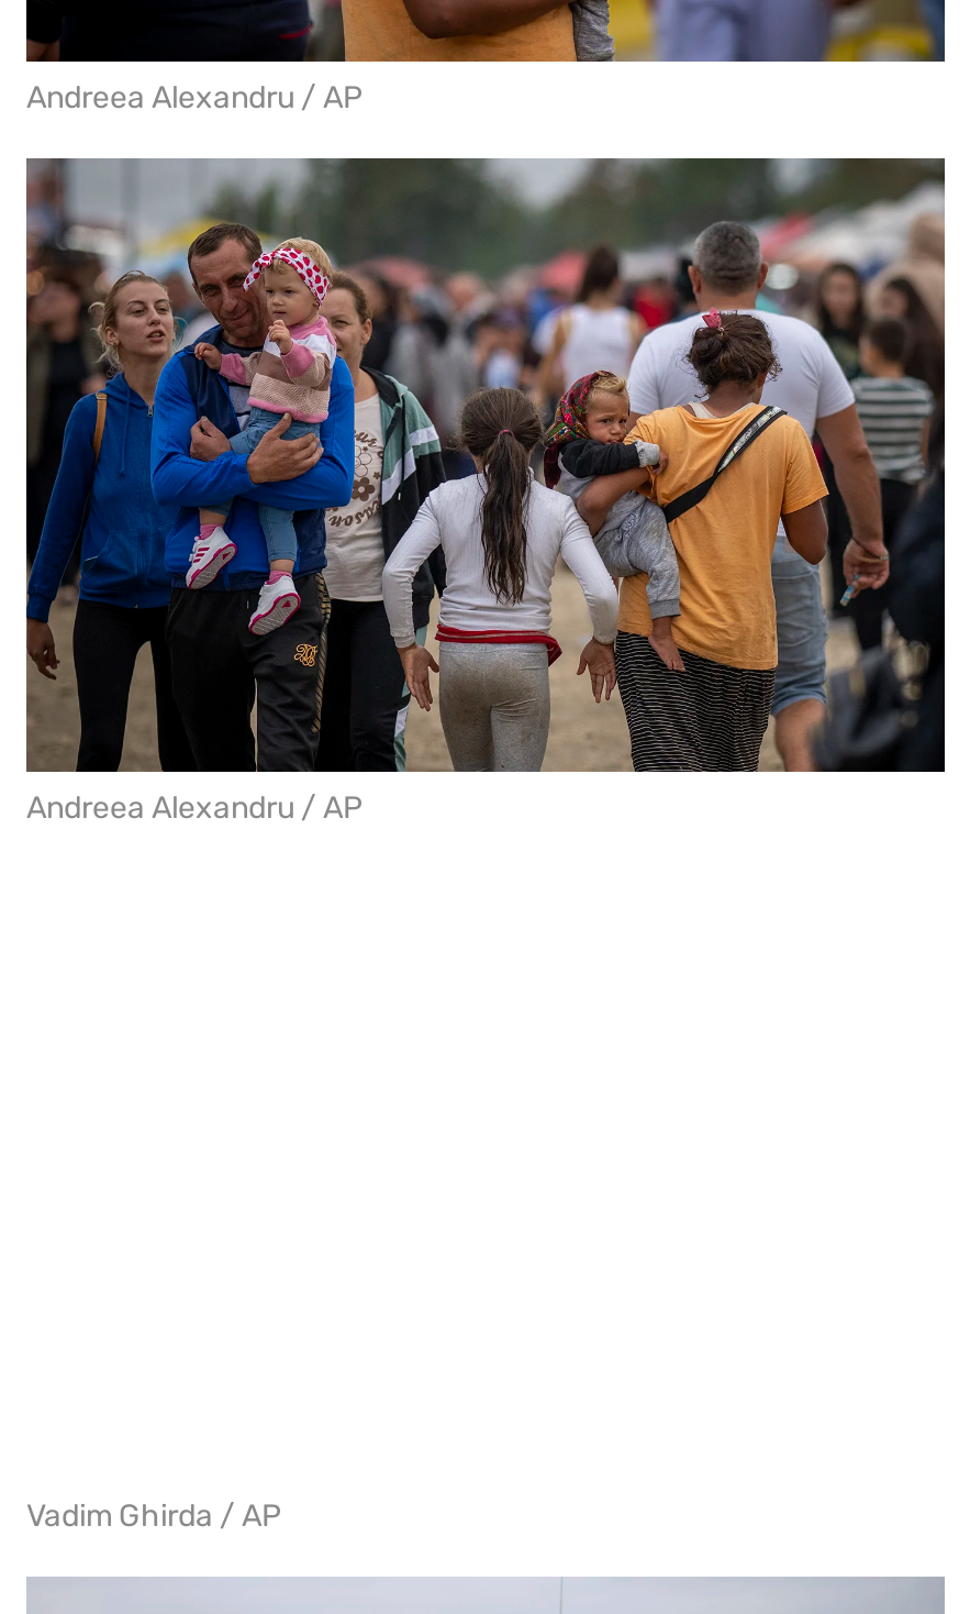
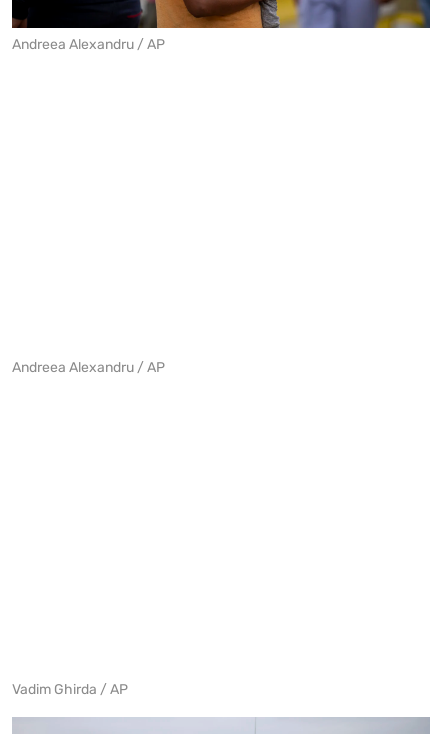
[24,156,947,774] [image] -> none

